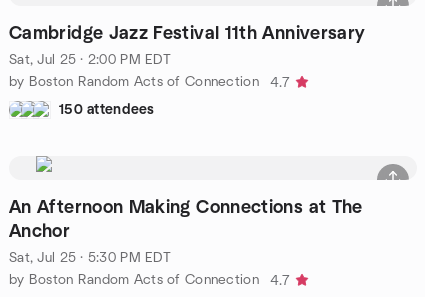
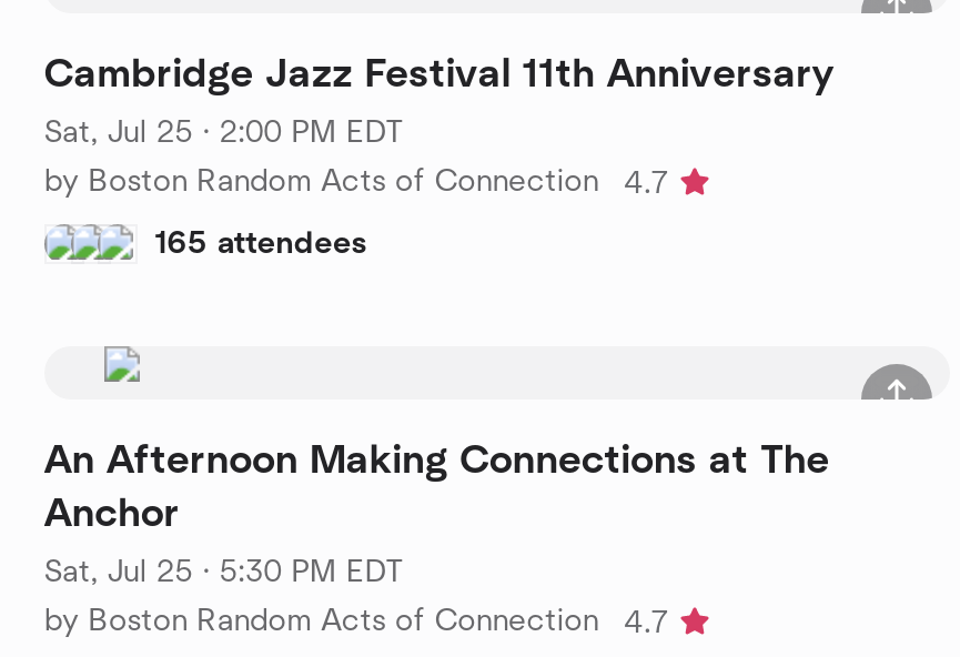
[59,102,155,116] 150 attendees -> [155,228,368,259] 165 attendees

